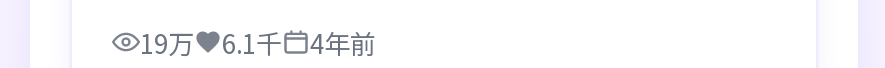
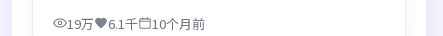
[140,23,376,61] 19万 6.1千 4年前 -> [67,14,205,33] 19万 6.1千 10个月前

